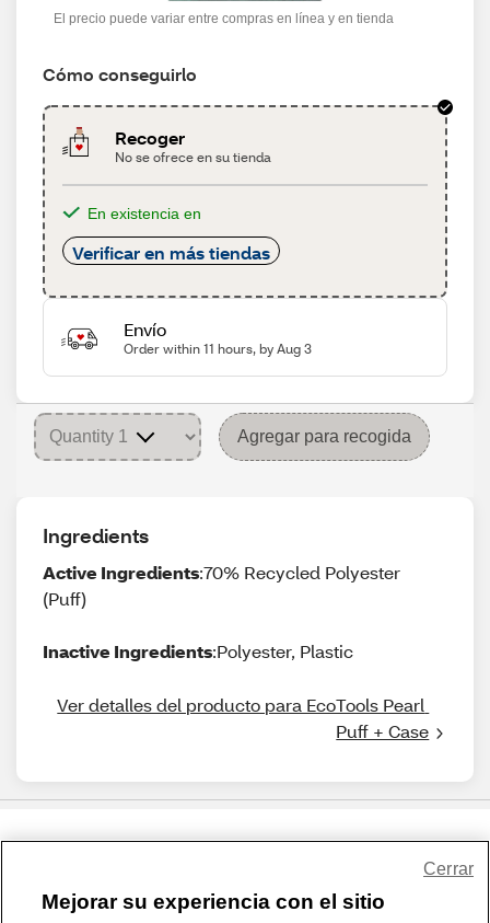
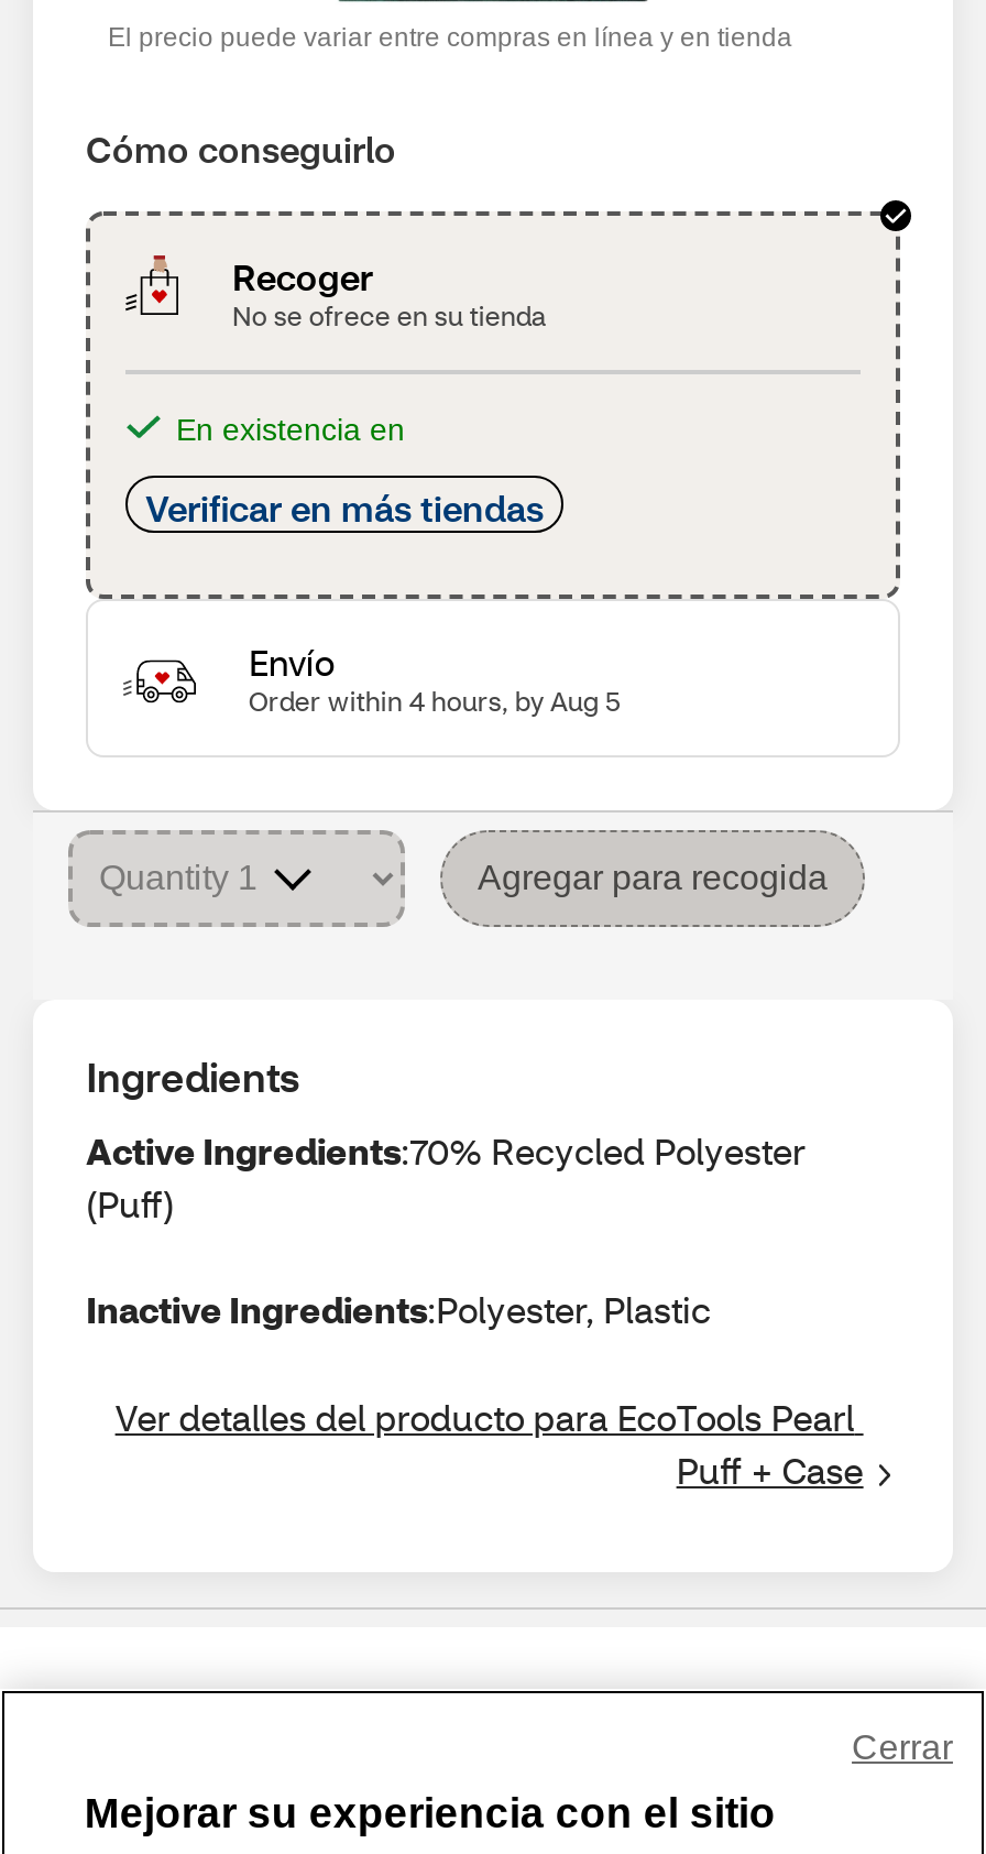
[123,341,312,357] Order within 11 hours, by Aug 3 -> [248,685,620,718] Order within 4 hours, by Aug 5

